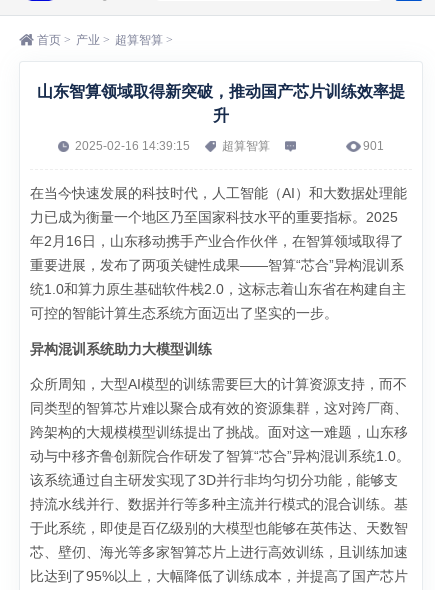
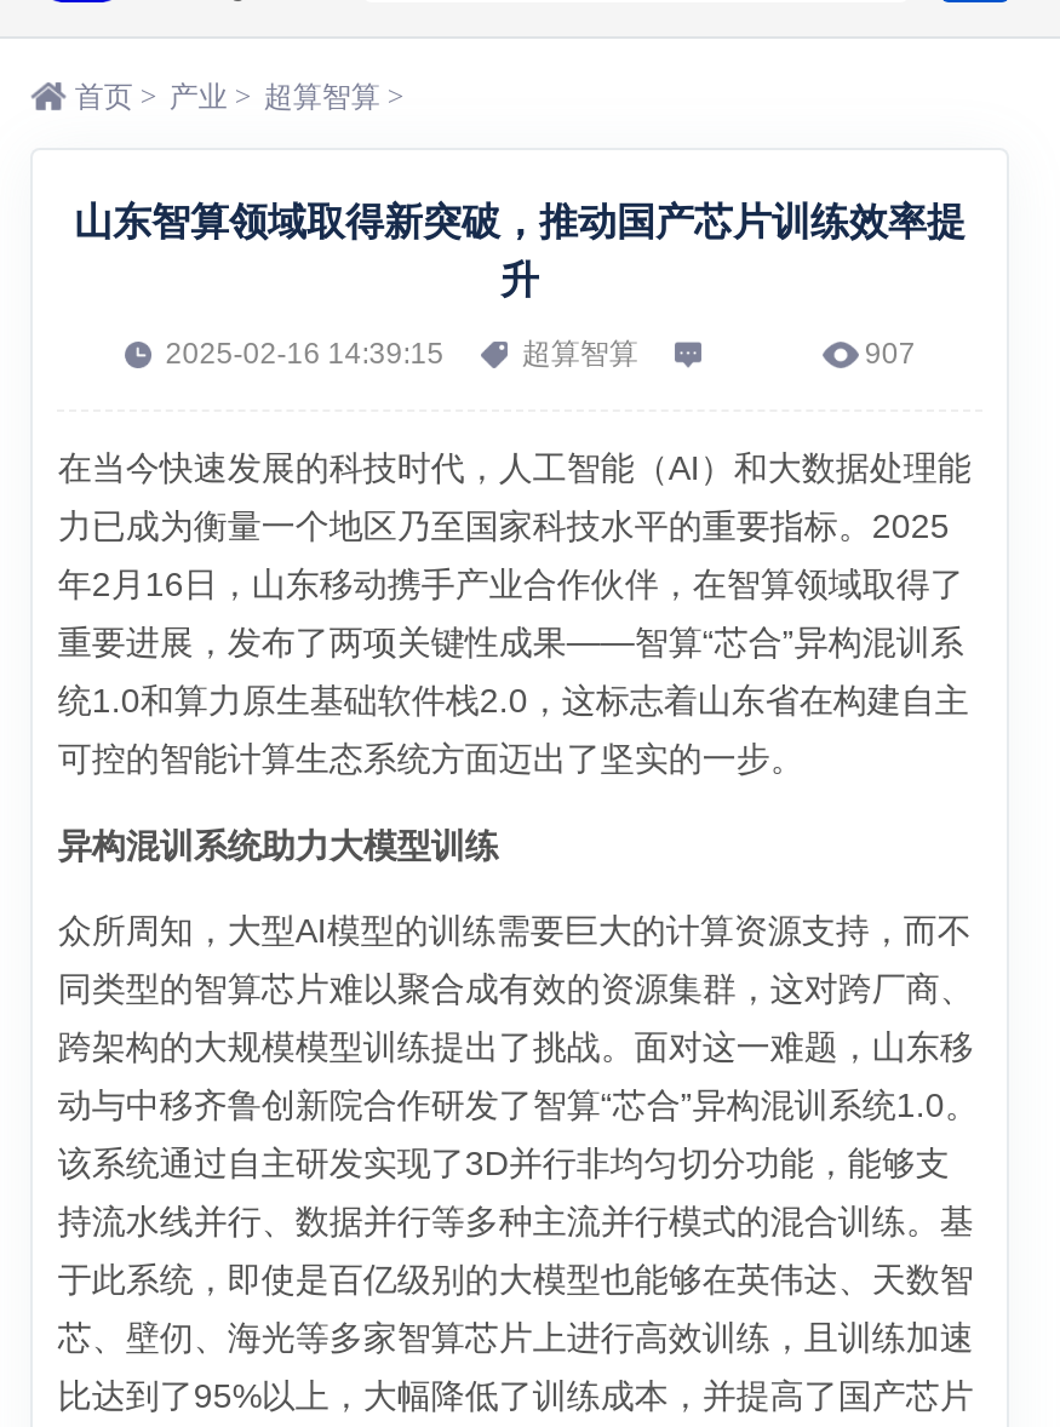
[363,139,384,153] 901 -> [864,337,915,371] 907

